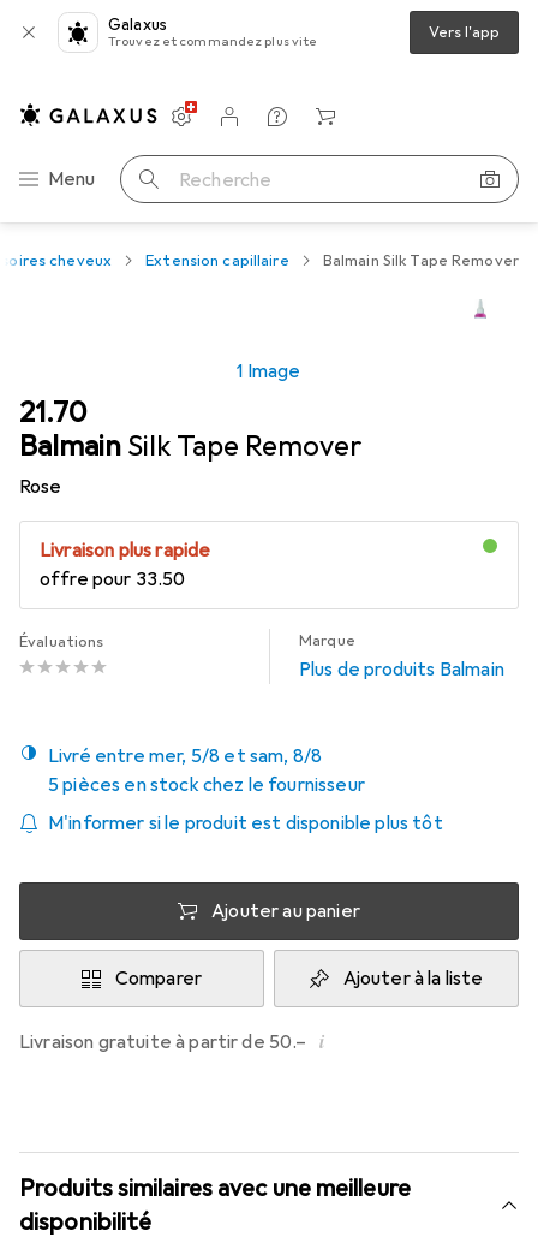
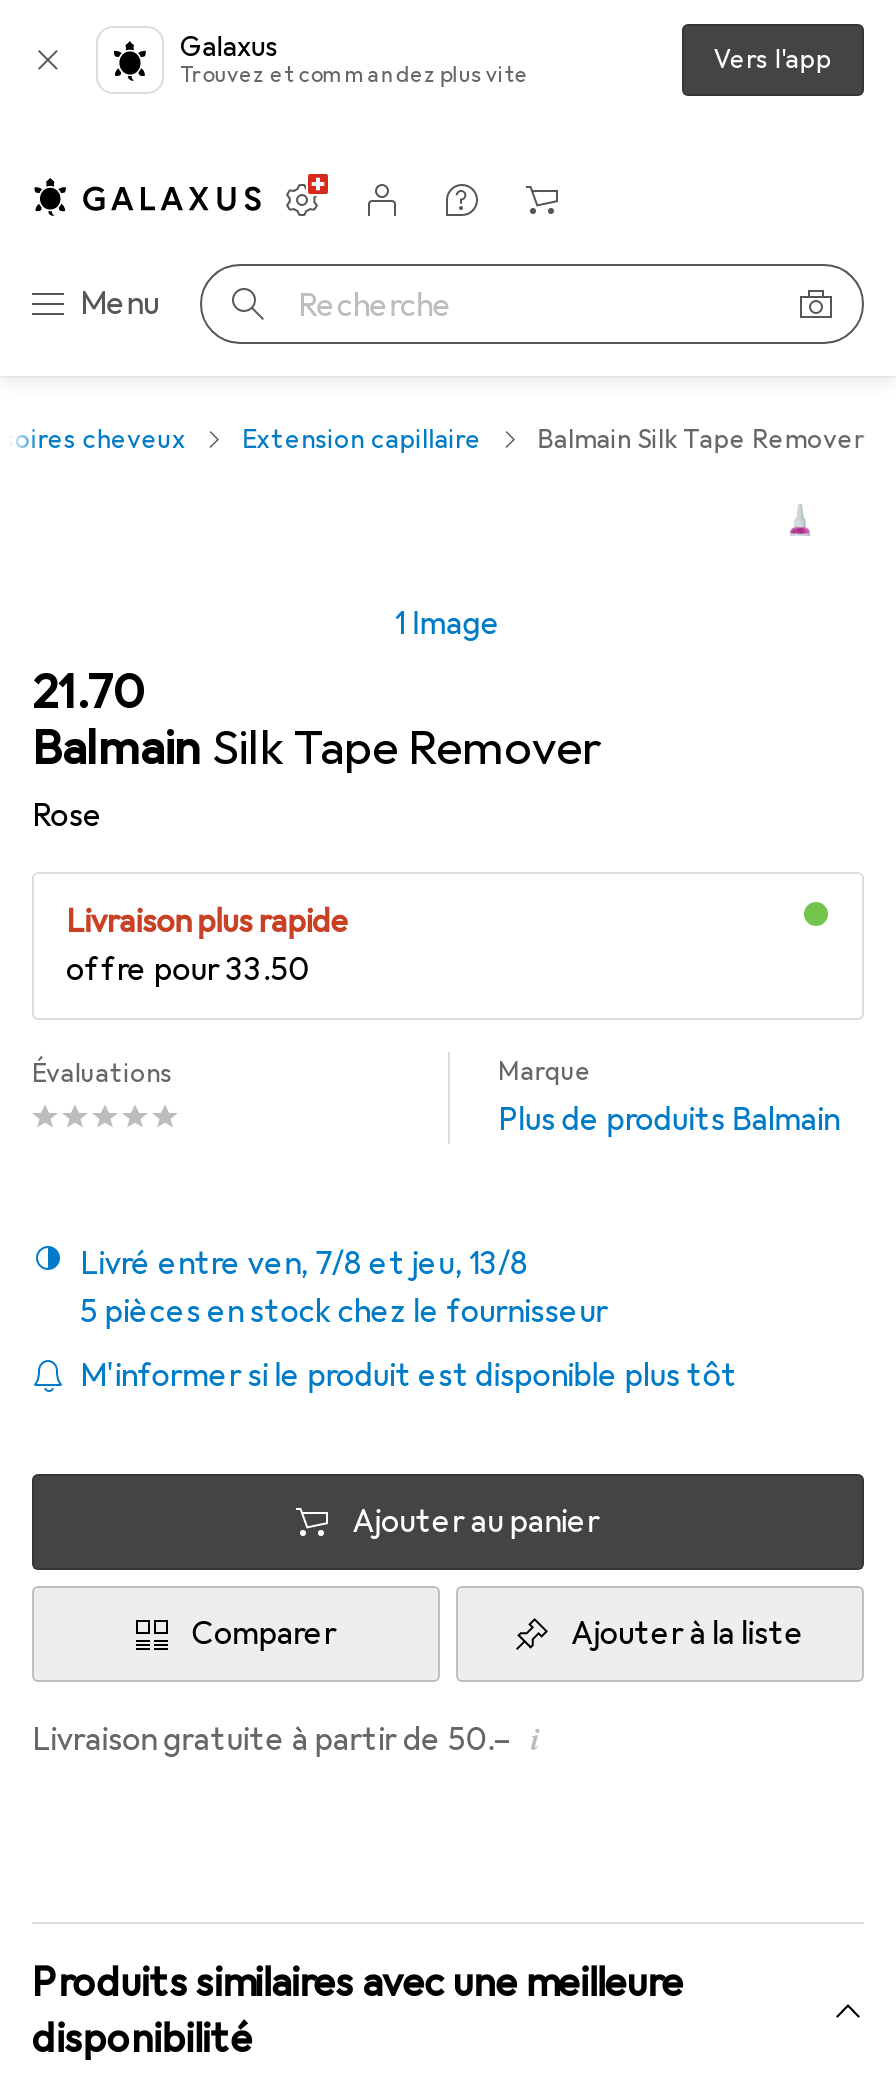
[59,744,322,768] Livré entre mer, 5/8 et sam, 8/8 -> [98,1244,529,1284] Livré entre ven, 7/8 et jeu, 13/8

